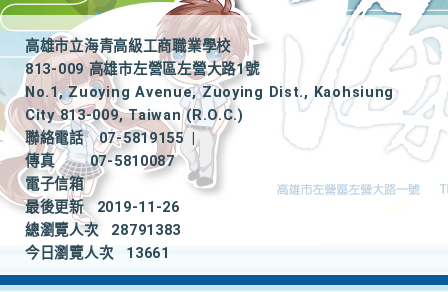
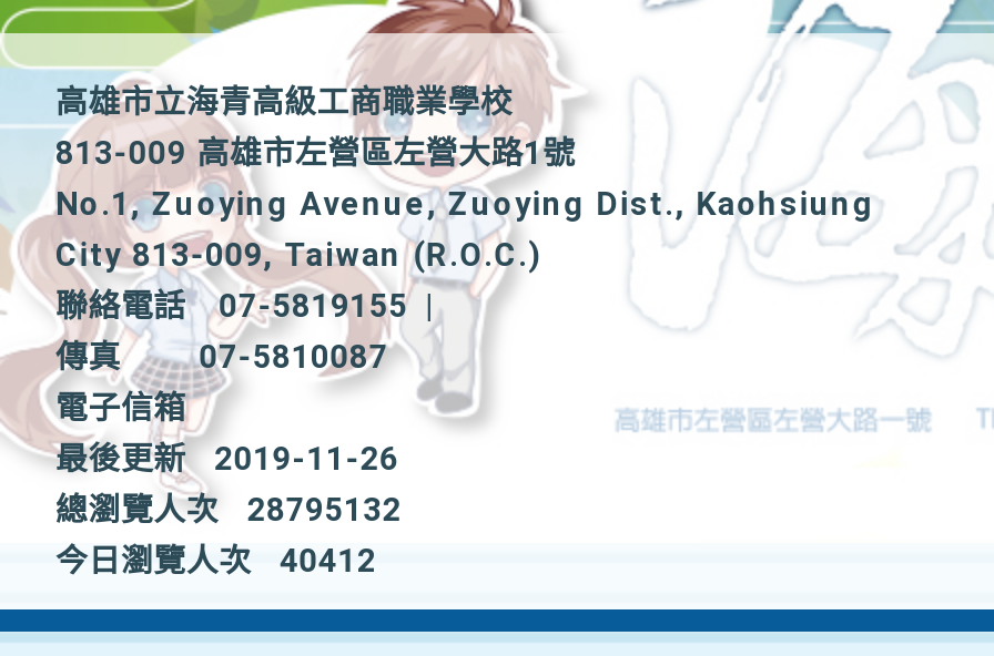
[25,222,181,239] 總瀏覽人次 28791383 -> [55,492,402,530] 總瀏覽人次 28795132
[25,245,170,262] 今日瀏覽人次 13661 -> [55,543,377,581] 今日瀏覽人次 40412

